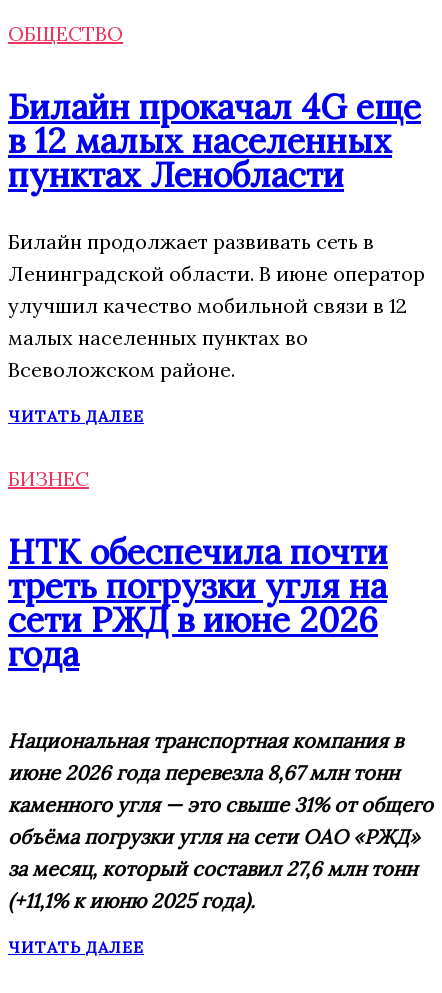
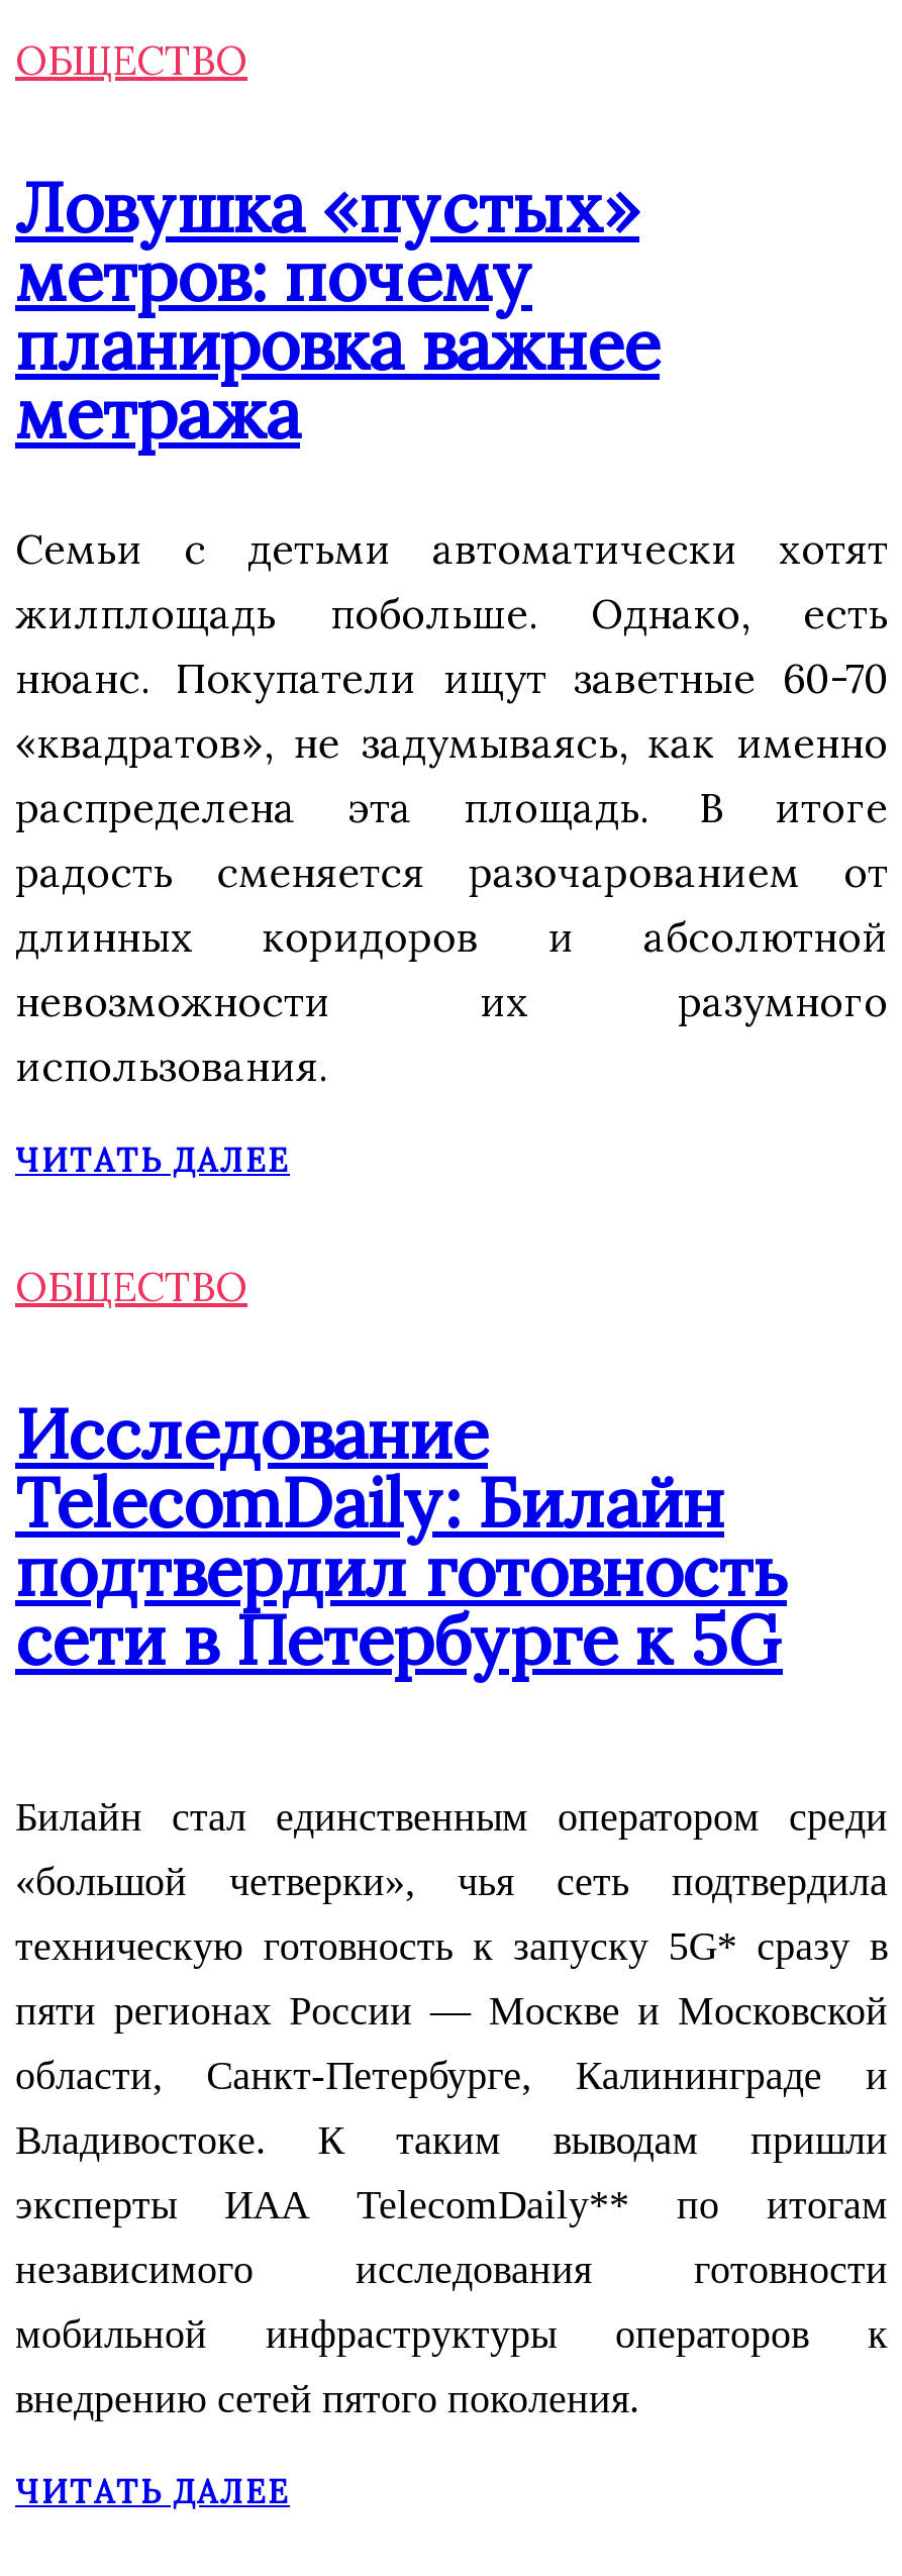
[8,85,421,196] Билайн прокачал 4G еще | в 12 малых населенных | пунктах Ленобласти -> [15,164,660,457] Ловушка «пустых» | метров: почему | планировка важнее | метража
[8,229,425,382] Билайн продолжает развивать сеть в | Ленинградской области. В июне оператор | улучшил качество мобильной связи в 12 | малых населенных пунктах во | Всеволожском районе. -> [15,523,888,1091] Семьи с детьми автоматически хотят | жилплощадь побольше. Однако, есть | нюанс. Покупатели ищут заветные 60-70 | «квадратов», не задумываясь, как именно | распределена эта площадь. В итоге | радость сменяется разочарованием от | длинных коридоров и абсолютной | невозможности их разумного | использования.
[8,466,433,913] БИЗНЕС | НТК обеспечила почти | треть погрузки угля на | сети РЖД в июне 2026 | года | Национальная транспортная компания в | июне 2026 года перевезла 8,67 млн тонн | каменного угля — это свыше 31% от общего | объёма погрузки угля на сети ОАО «РЖД» | за месяц, который составил 27,6 млн тонн | (+11,1% к июню 2025 года). -> [15,1261,888,2420] ОБЩЕСТВО | Исследование | TelecomDaily: Билайн | подтвердил готовность | сети в Петербурге к 5G | Билайн стал единственным оператором среди | «большой четверки», чья сеть подтвердила | техническую готовность к запуску 5G* сразу в | пяти регионах России — Москве и Московской | области, Санкт-Петербурге, Калининграде и | Владивостоке. К таким выводам пришли | эксперты ИАА TelecomDaily** по итогам | независимого исследования готовности | мобильной инфраструктуры операторов к | внедрению сетей пятого поколения.

